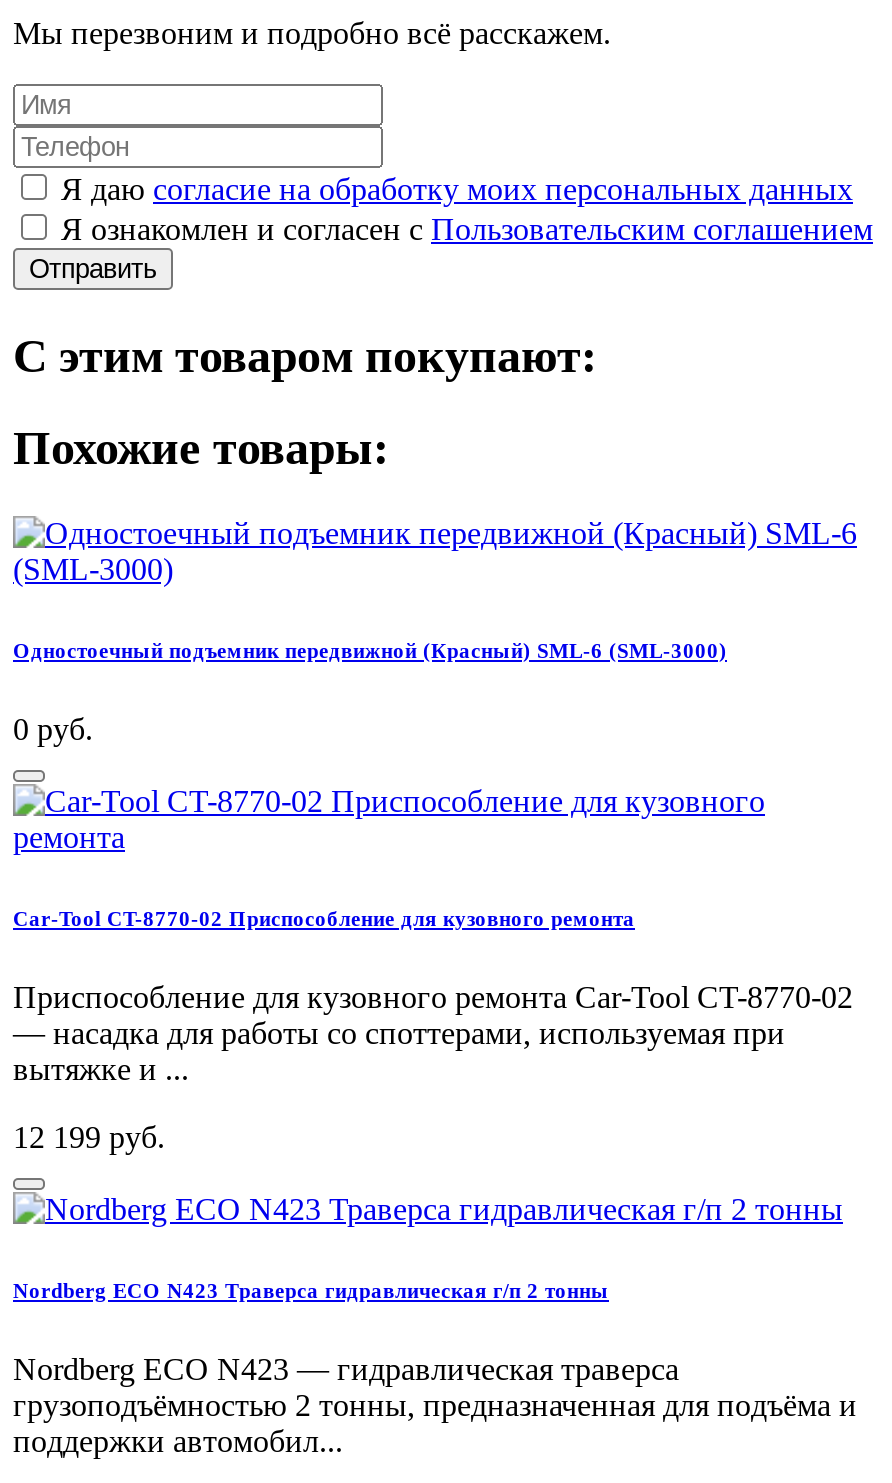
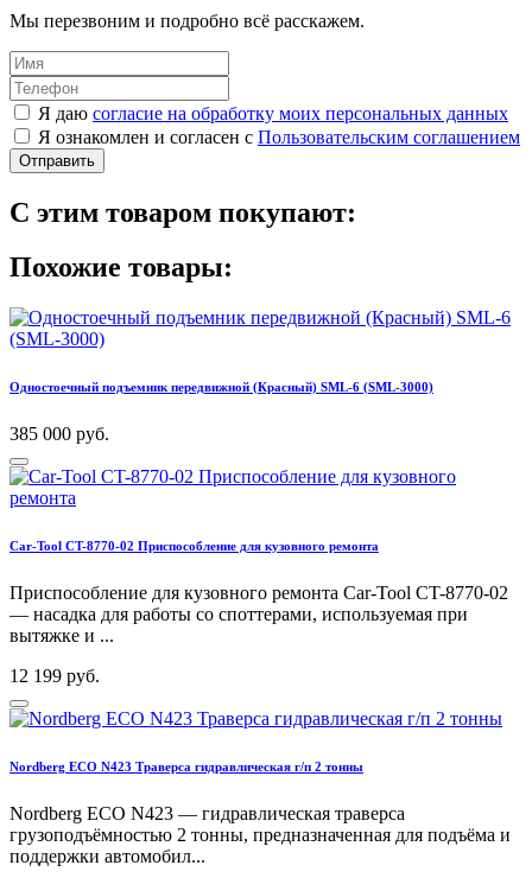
[13,713,93,747] 0 руб. -> [9,424,109,444] 385 000 руб.

